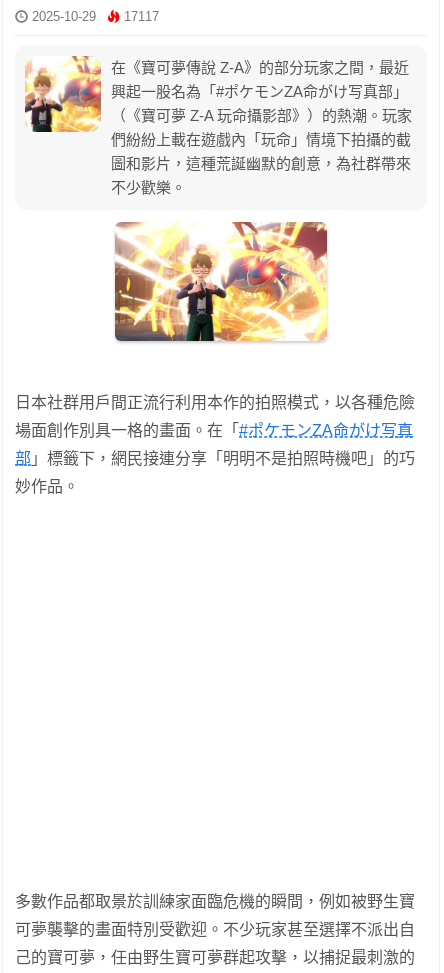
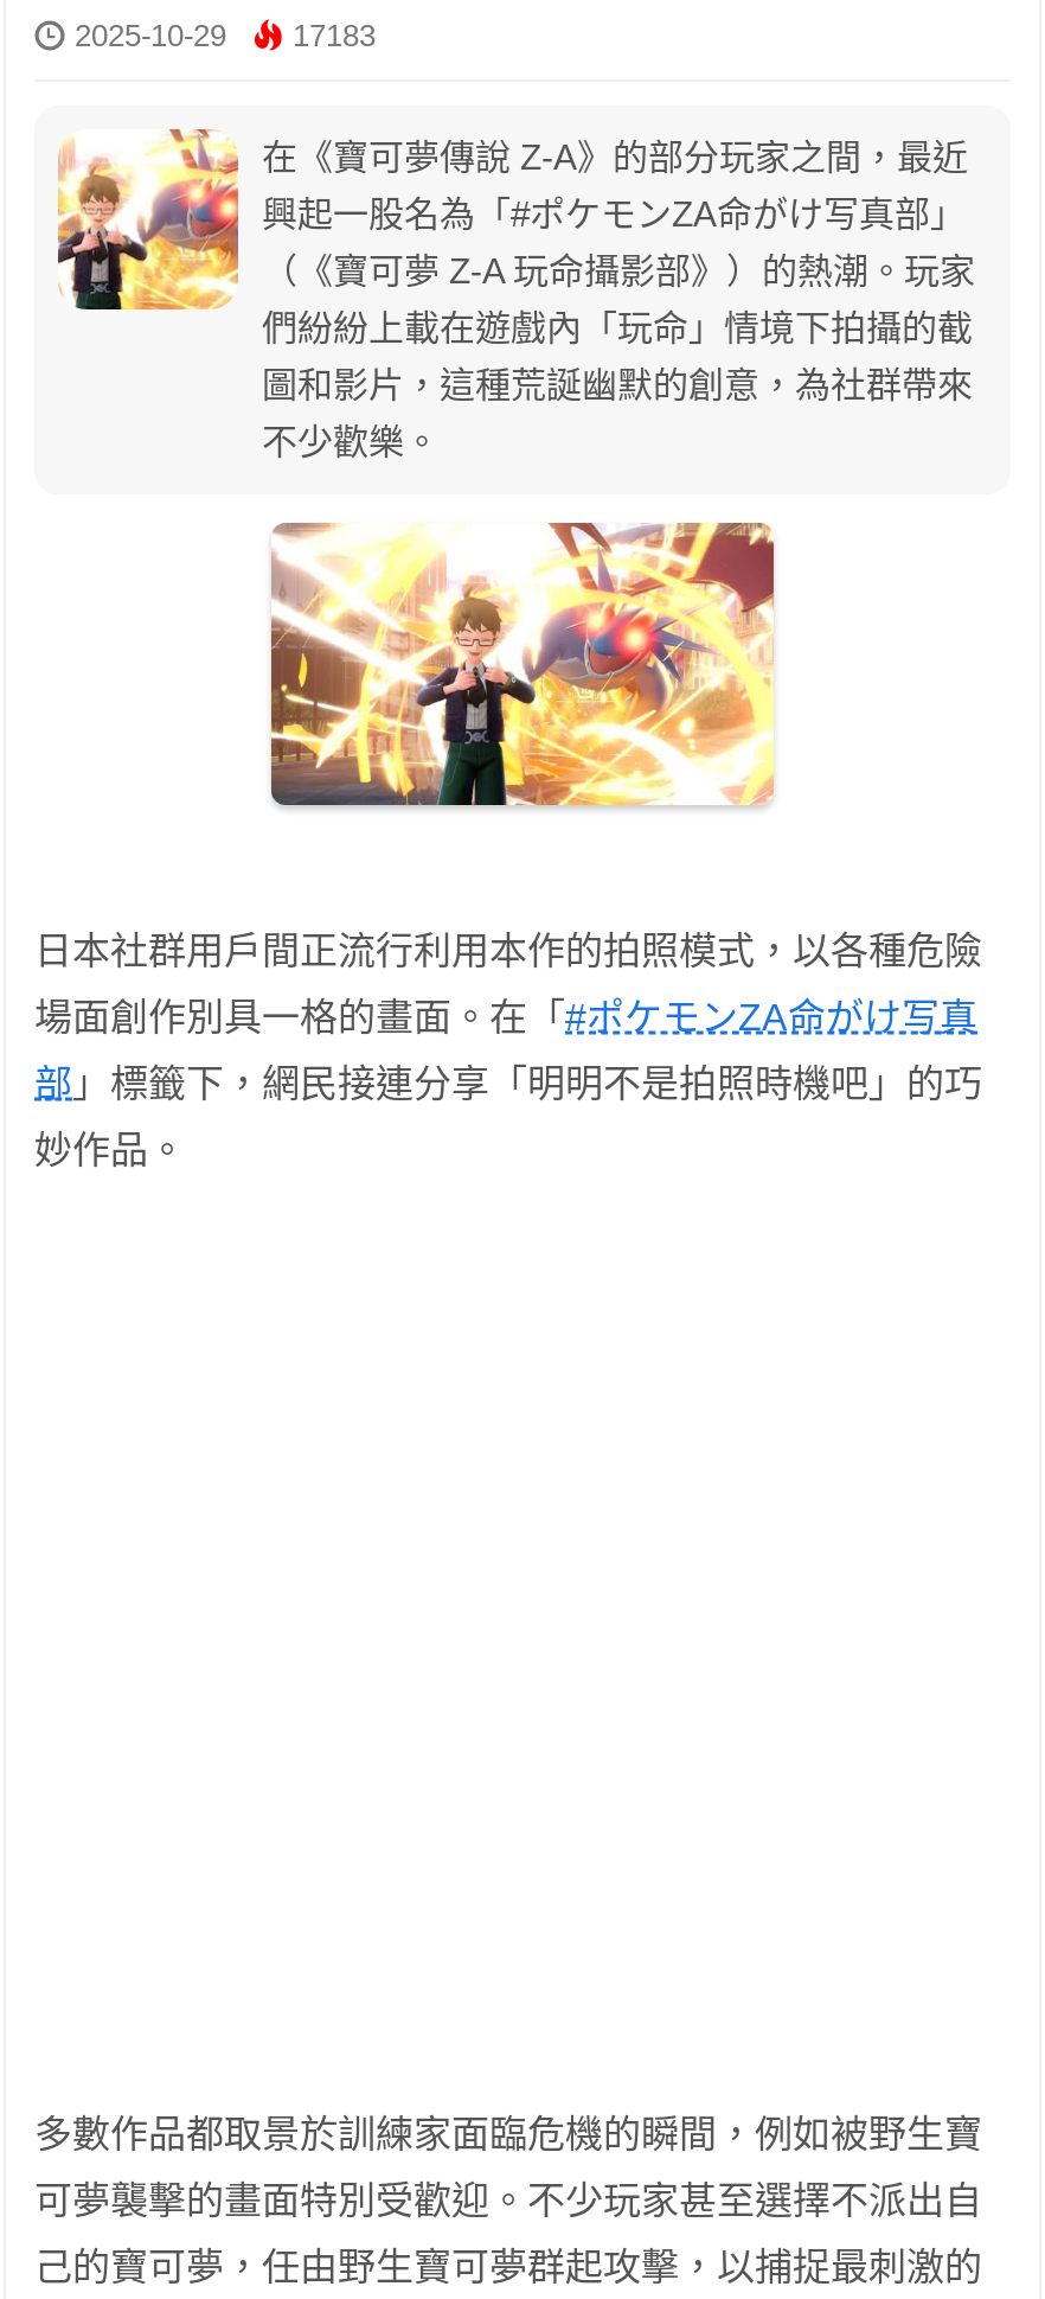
[32,9,159,24] 2025-10-29 17117 -> [75,18,376,53] 2025-10-29 17183

